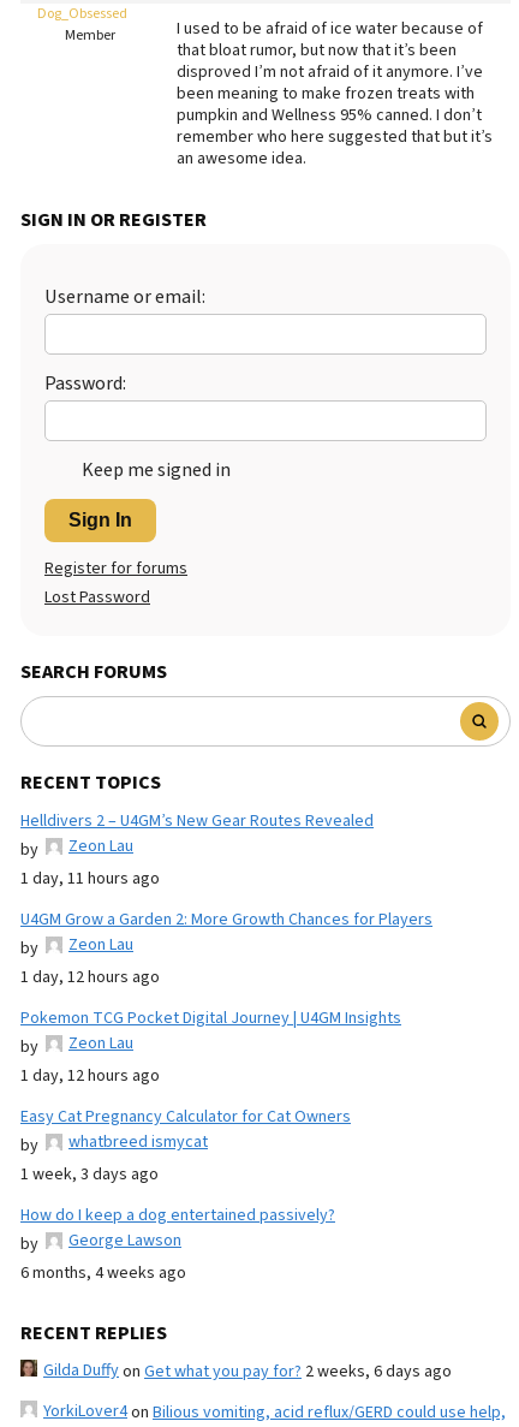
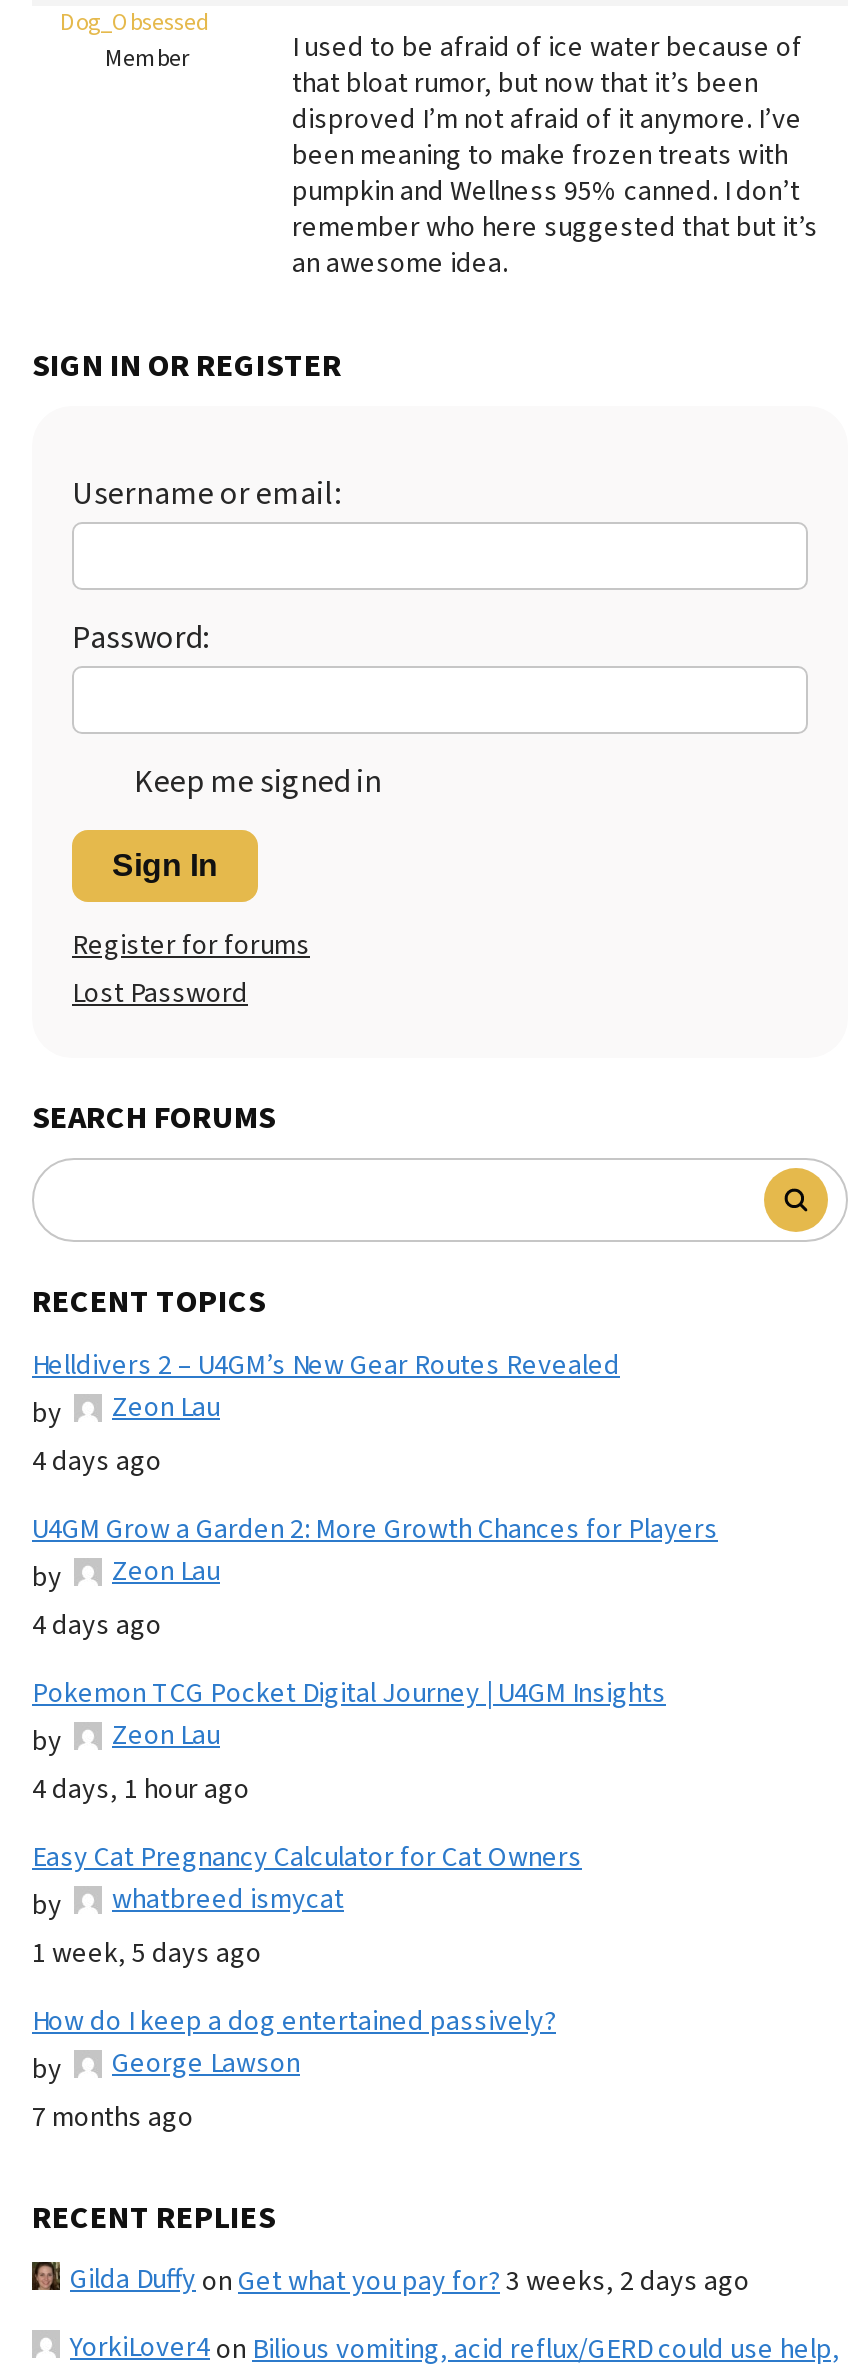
[20,866,160,890] 1 day, 11 hours ago -> [32,1441,162,1481] 4 days ago
[20,965,160,989] 1 day, 12 hours ago -> [32,1605,162,1645] 4 days ago
[20,1064,160,1088] 1 day, 12 hours ago -> [32,1769,250,1809] 4 days, 1 hour ago
[20,1162,159,1186] 1 week, 3 days ago -> [32,1933,262,1973] 1 week, 5 days ago
[20,1261,186,1285] 6 months, 4 weeks ago -> [32,2097,194,2137] 7 months ago
[43,1358,452,1383] Gilda Duffyon Get what you pay for? 2 weeks, 6 days ago -> [70,2259,750,2301] Gilda Duffyon Get what you pay for? 3 weeks, 2 days ago

